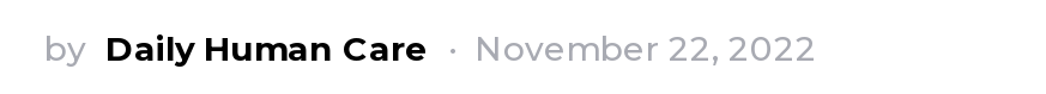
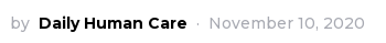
[474,28,817,70] November 22, 2022 -> [208,13,365,33] November 10, 2020

